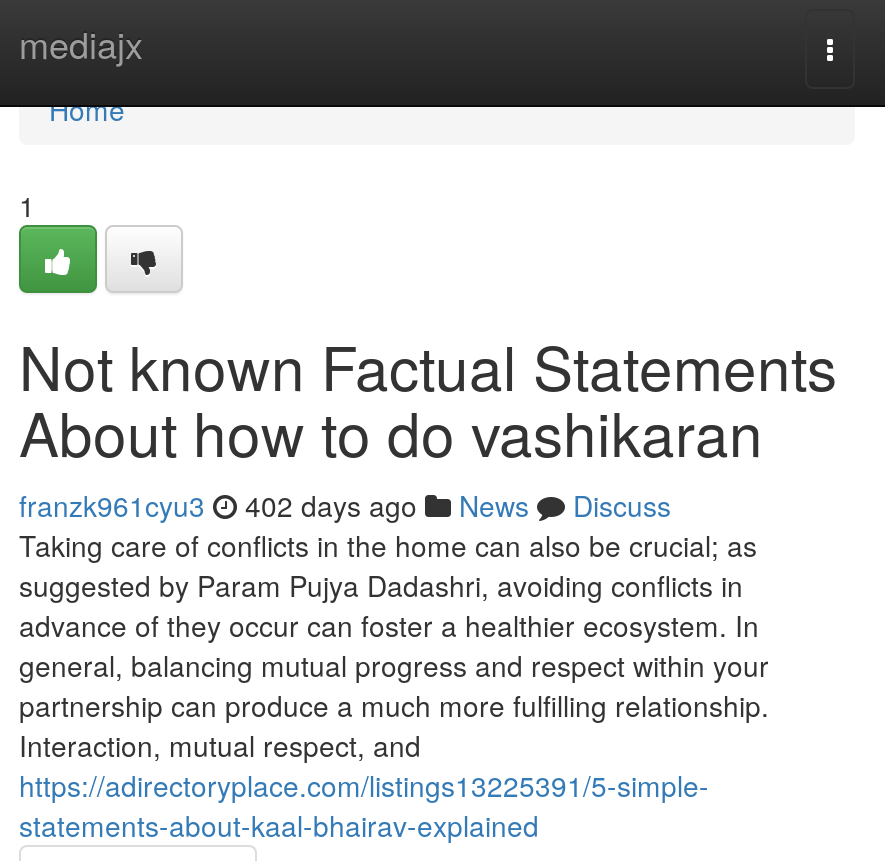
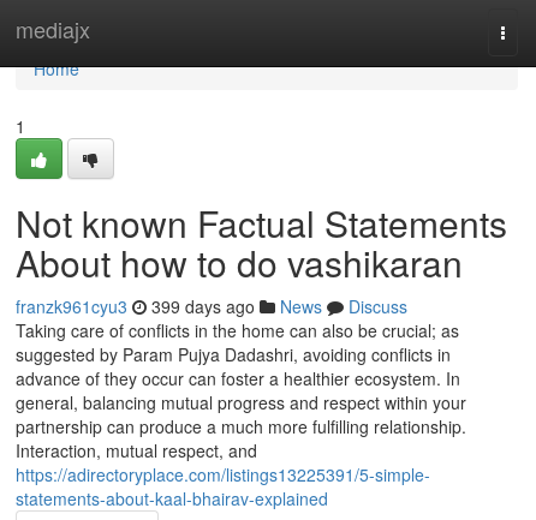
[19,485,671,525] franzk961cyu3 402 days ago News Discuss -> [16,294,407,318] franzk961cyu3 399 days ago News Discuss

